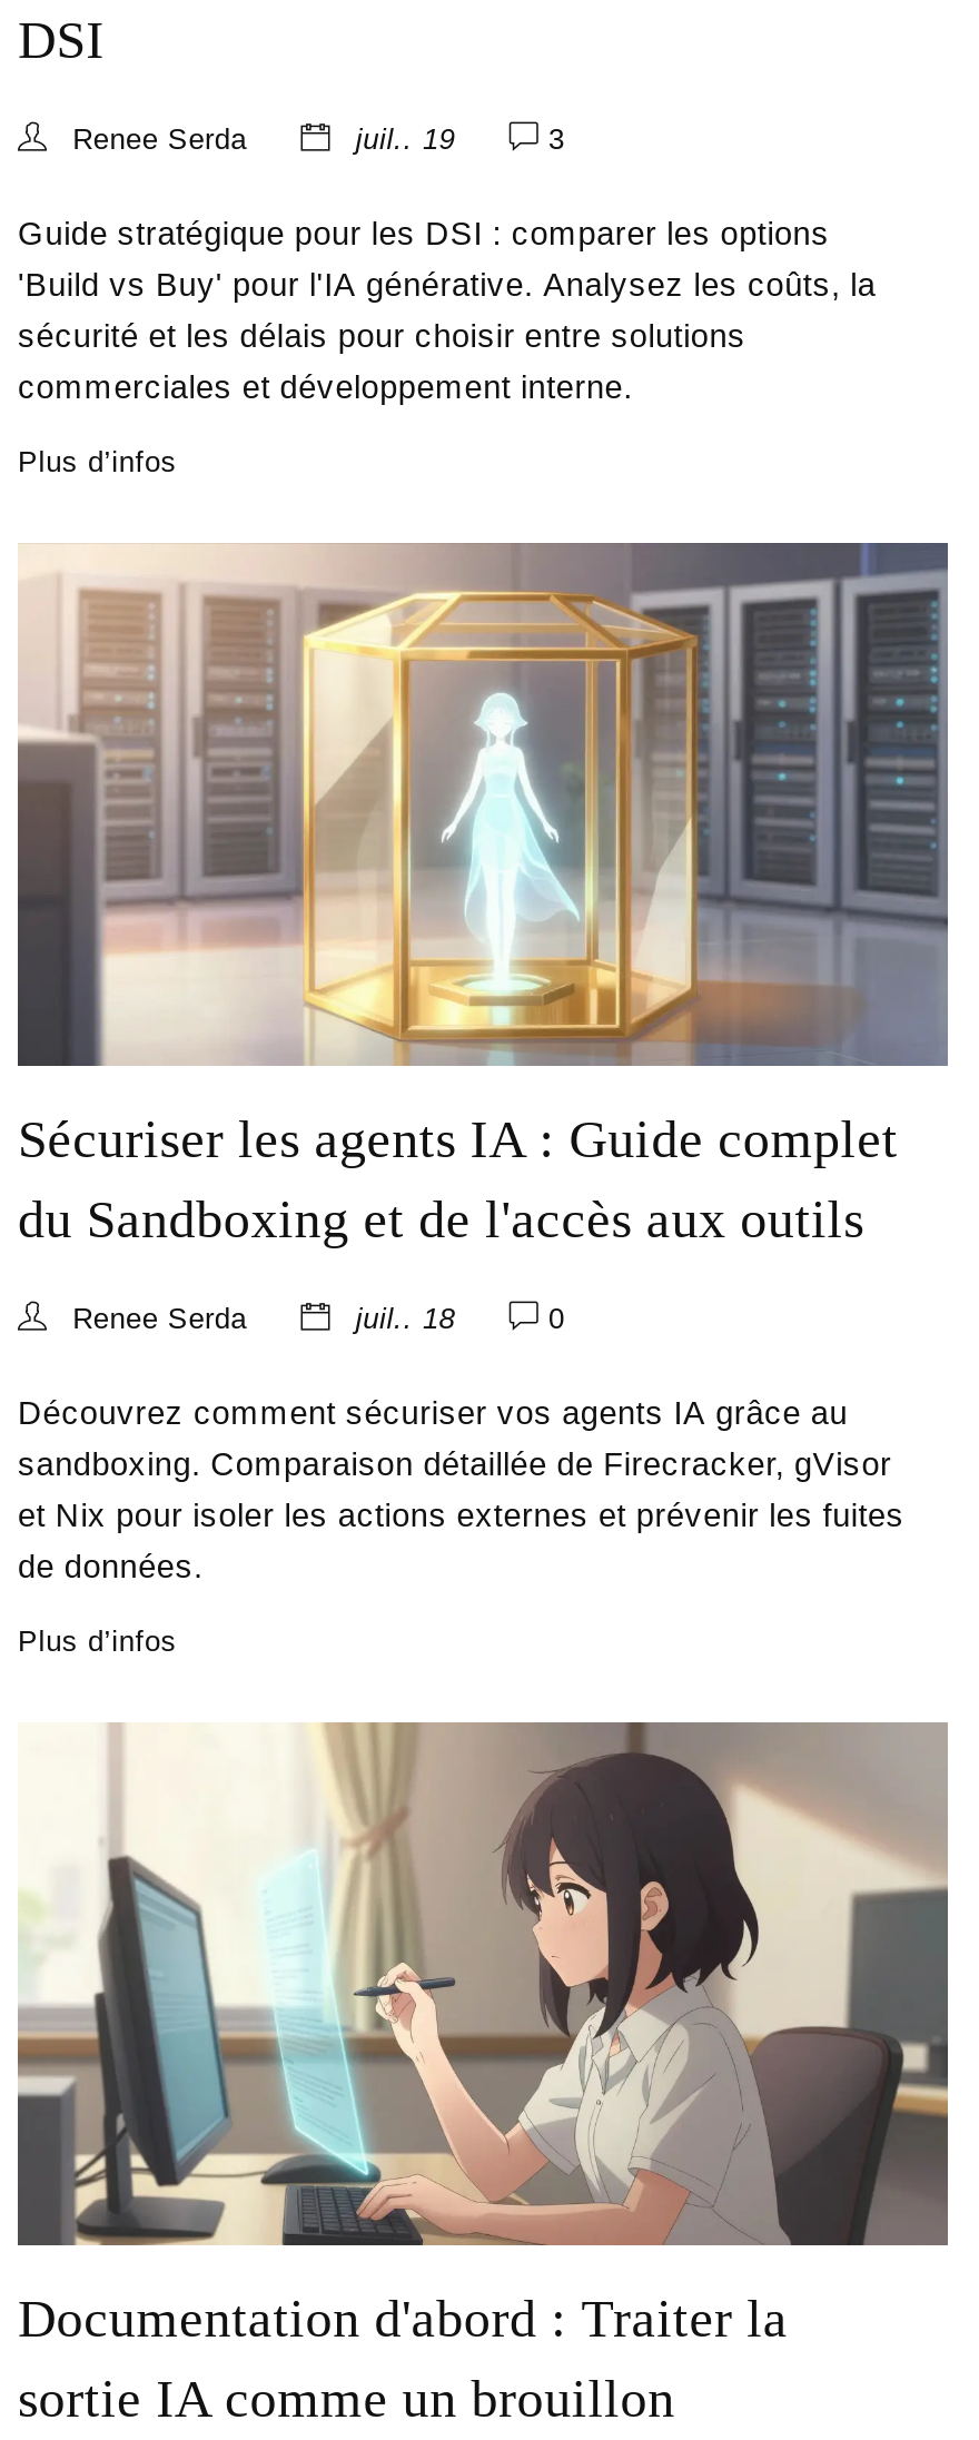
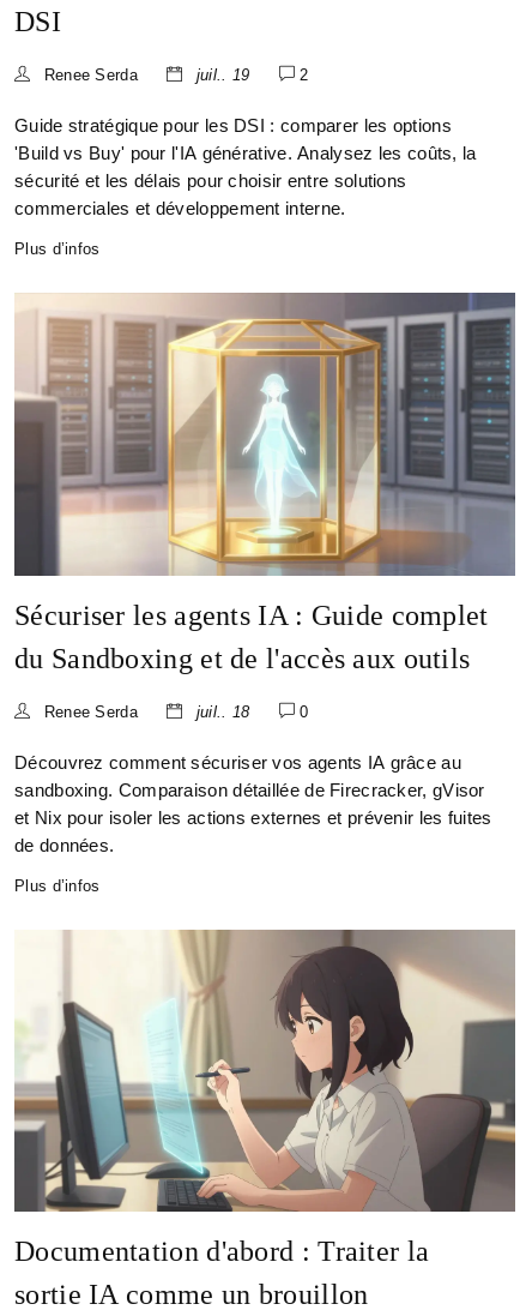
[539,122,565,156] 3 -> [295,66,309,84] 2

